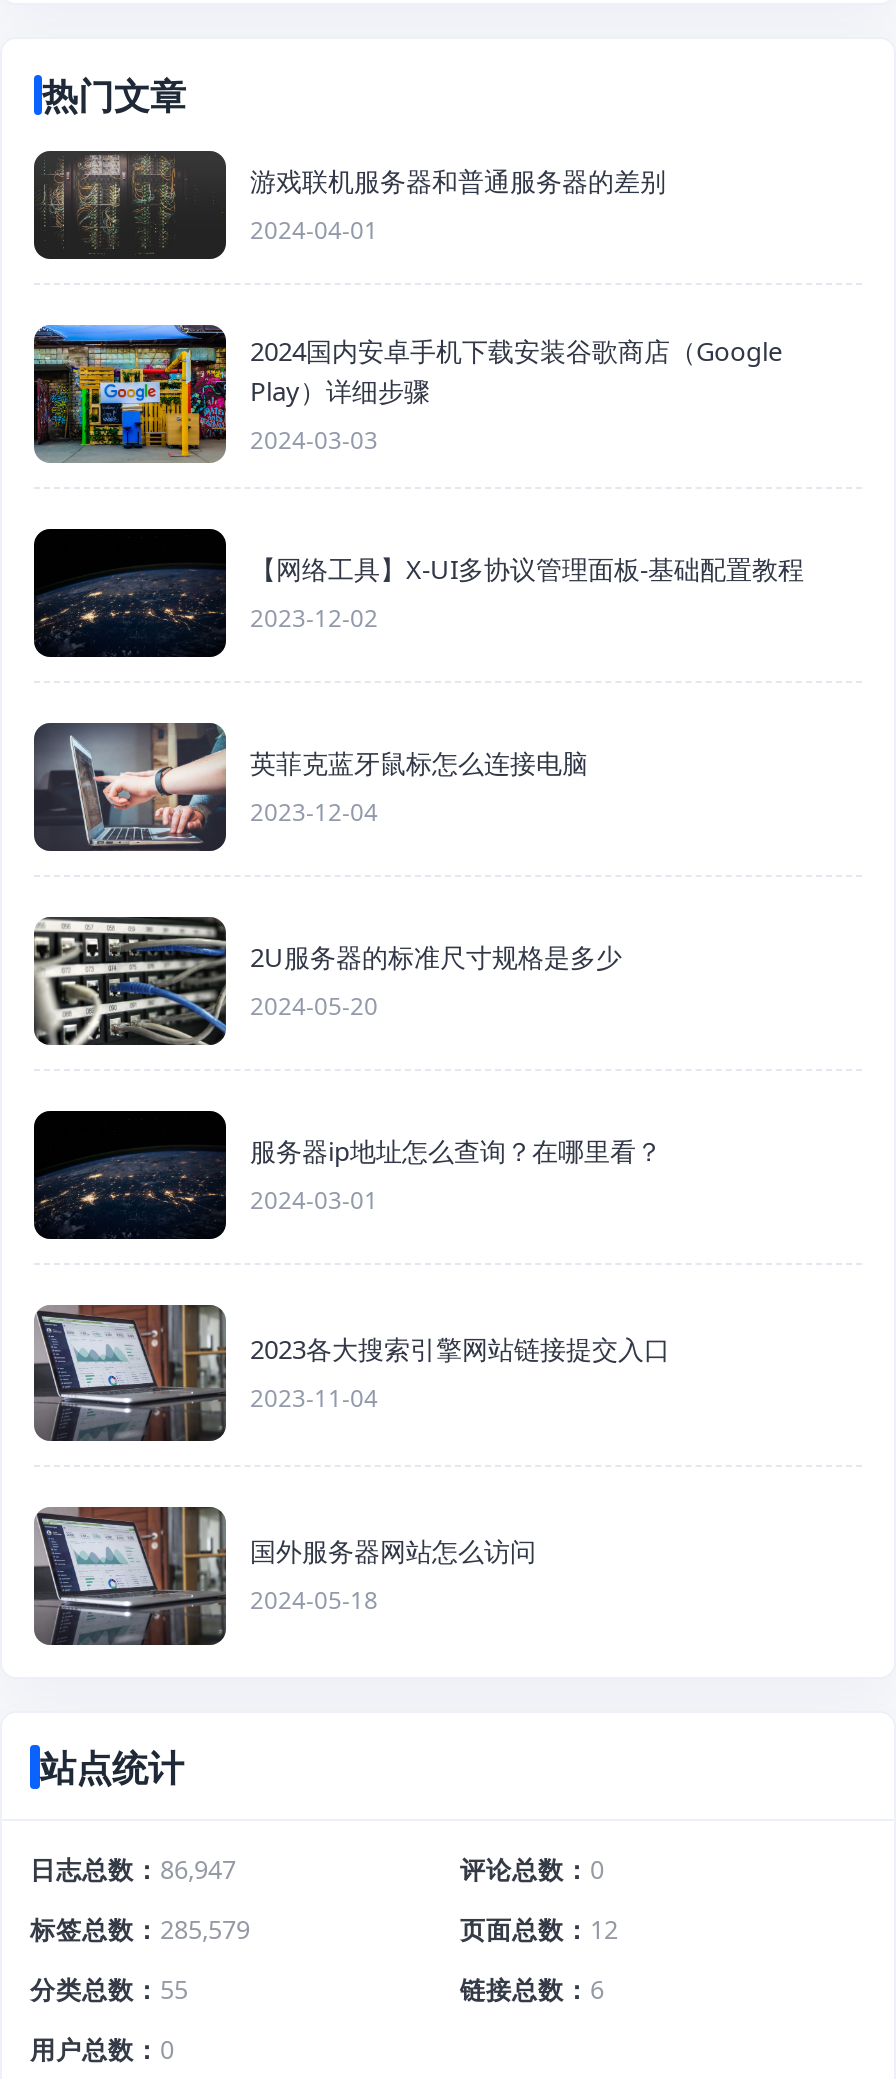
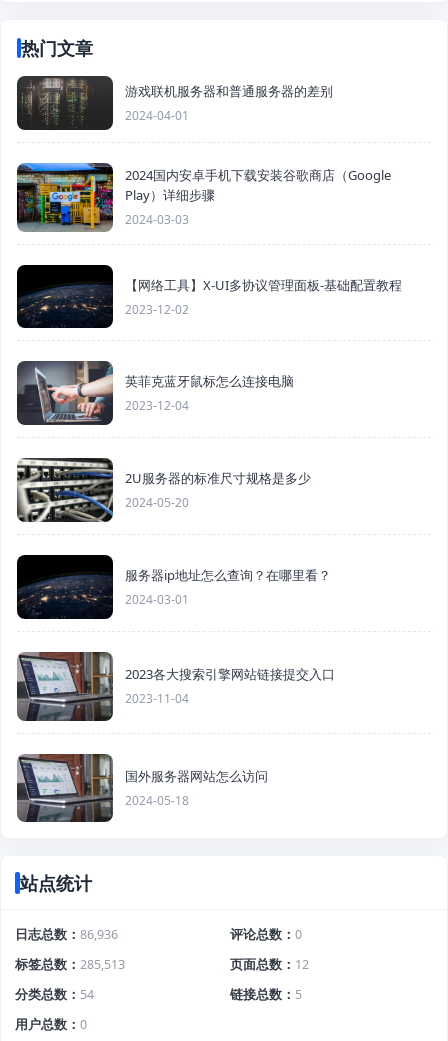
[30,1852,236,1886] 日志总数 86,947 -> [15,926,118,943] 日志总数 86,936
[30,1912,250,1946] 标签总数 285,579 -> [15,956,125,973] 标签总数 285,513
[30,1972,188,2006] 分类总数 55 -> [15,986,94,1003] 分类总数 54
[460,1972,604,2006] 链接总数 6 -> [230,986,302,1003] 链接总数 5

